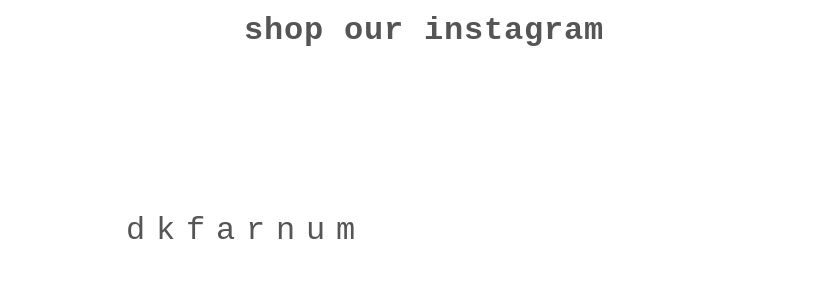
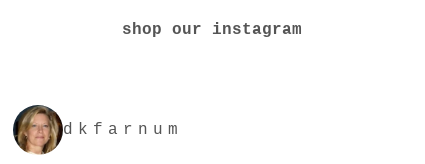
none -> [12,104,62,155] [image]

